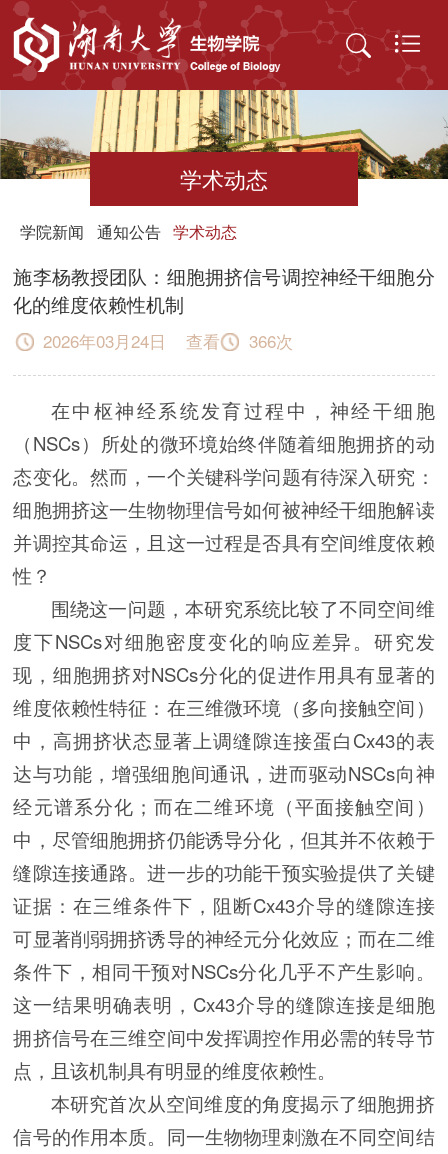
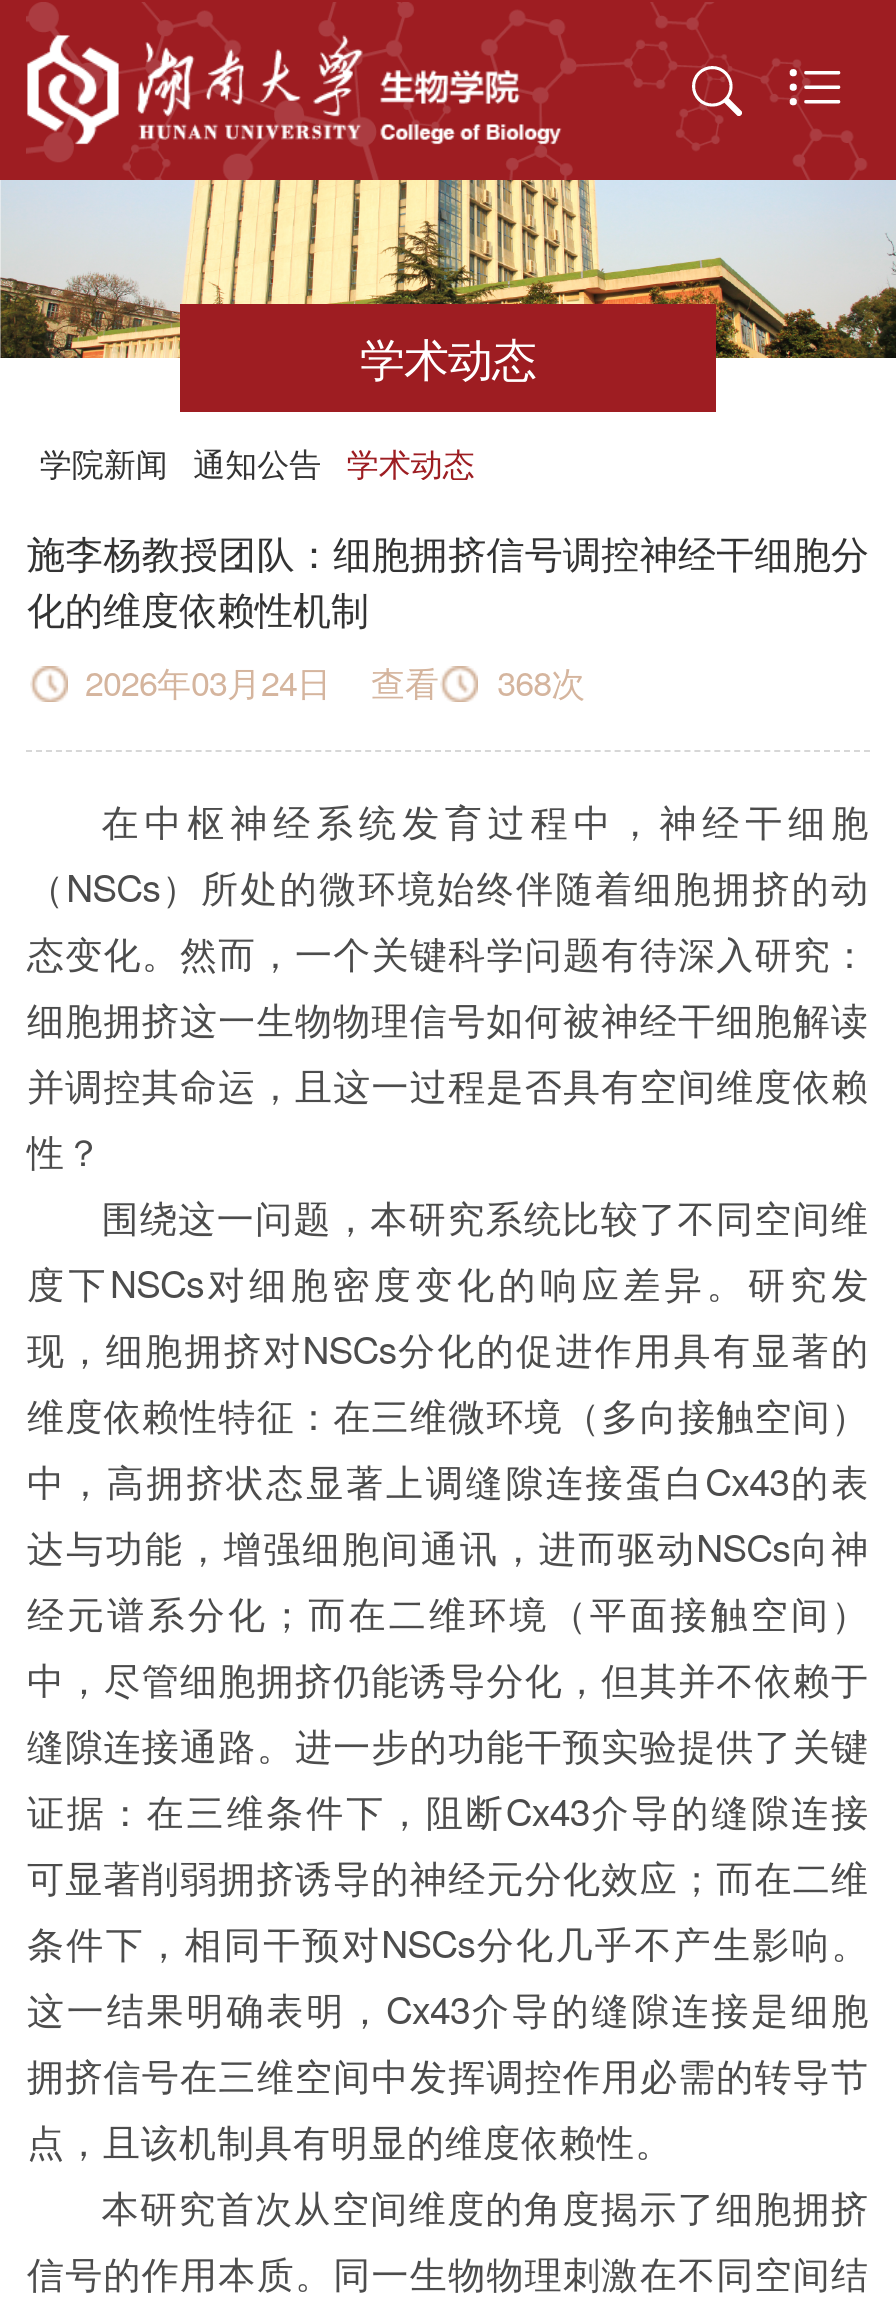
[42,328,293,353] 2026年03月24日 查看 366次 -> [85,656,585,706] 2026年03月24日 查看 368次

